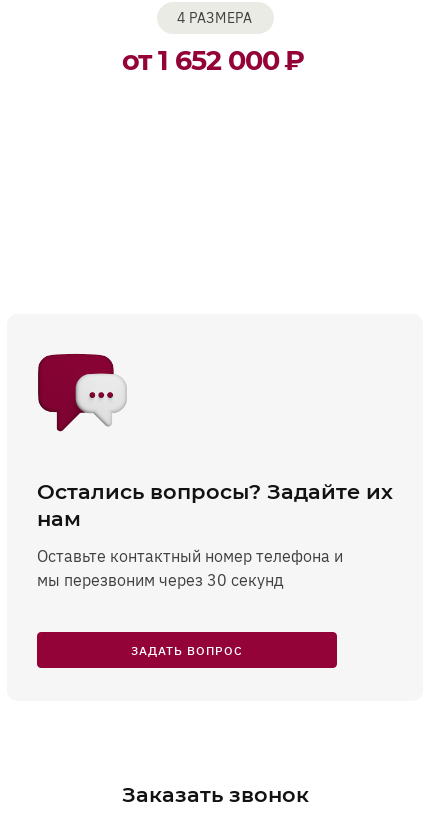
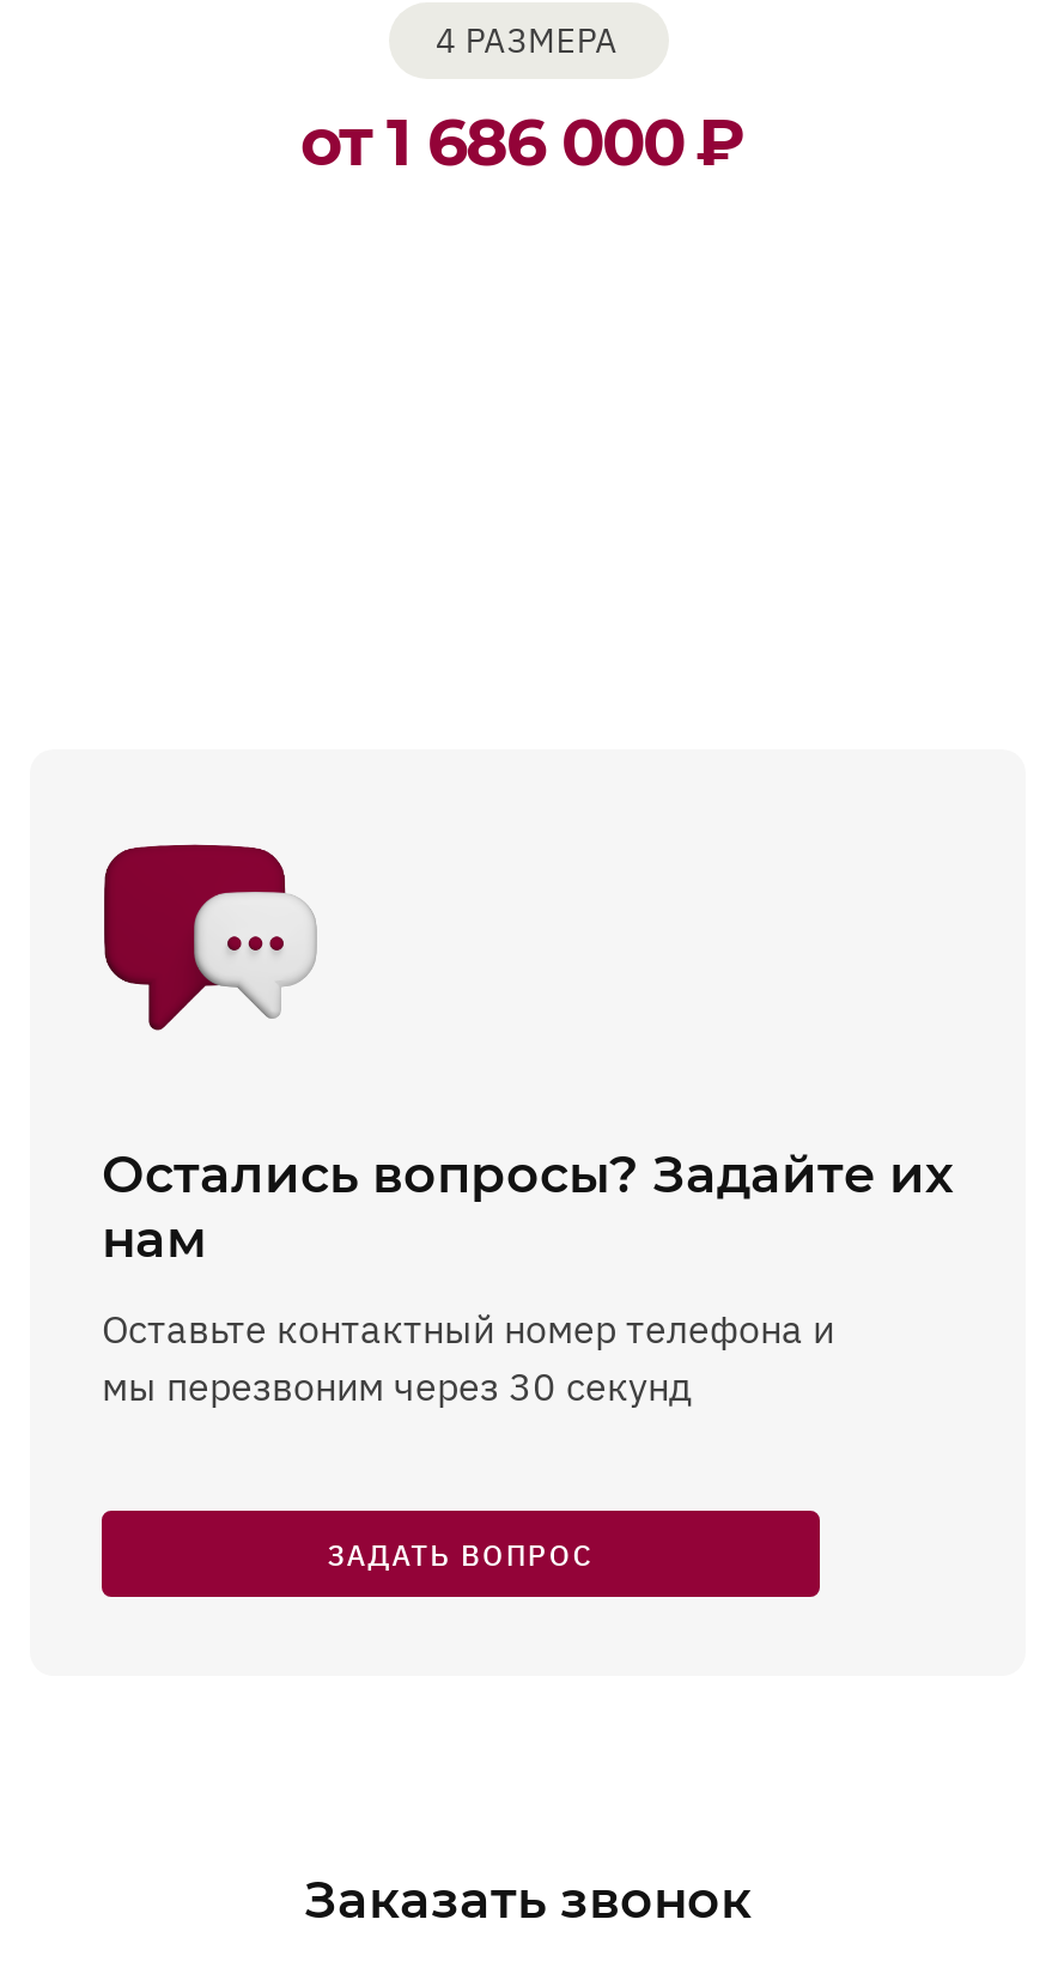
[121,44,303,77] от 1 652 000 ₽ -> [300,104,743,183] от 1 686 000 ₽

